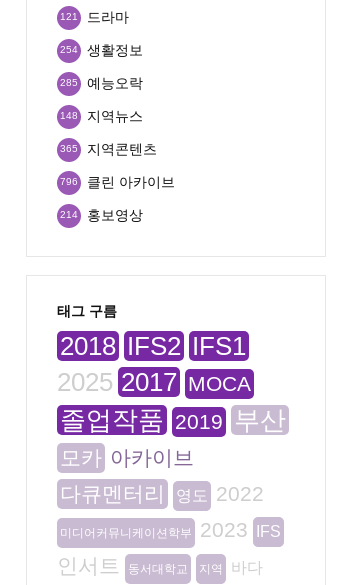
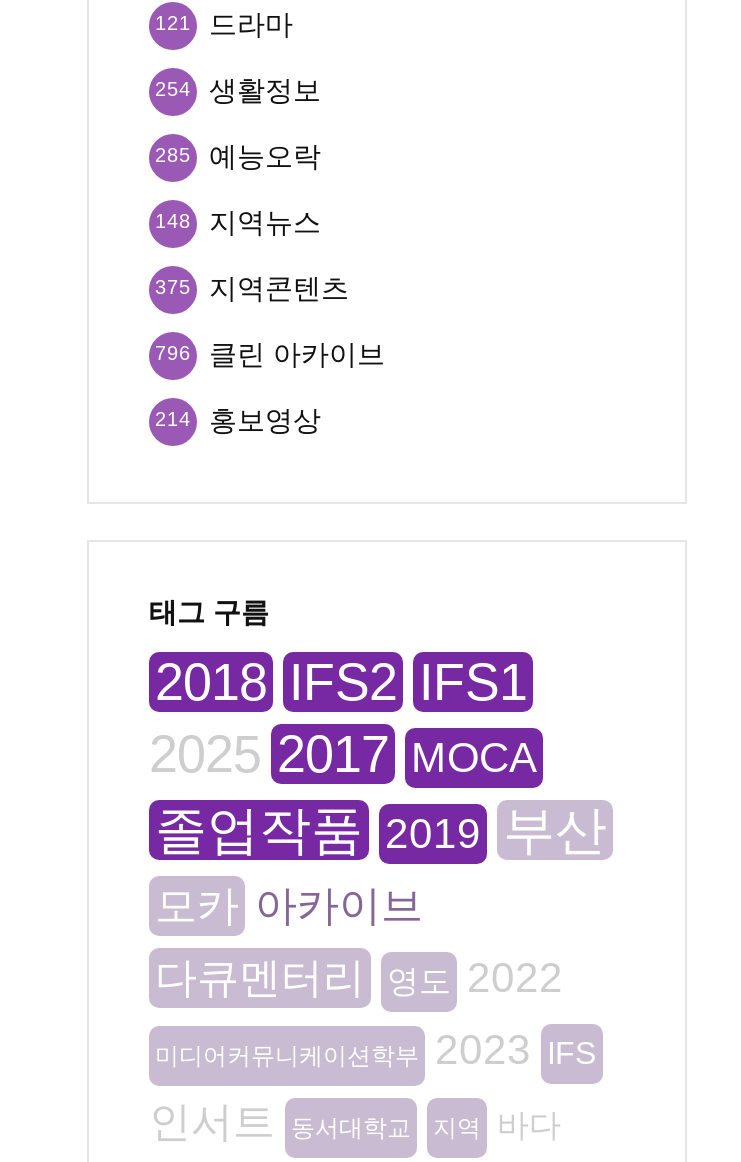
[60,141,157,157] 365 지역콘텐츠 -> [155,273,349,305] 375 지역콘텐츠

